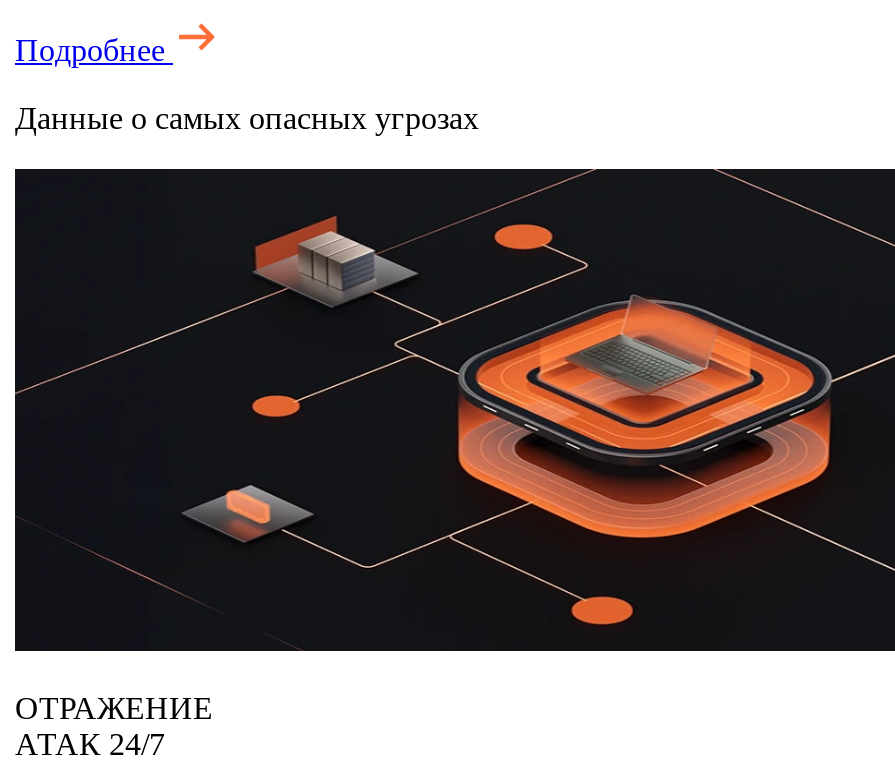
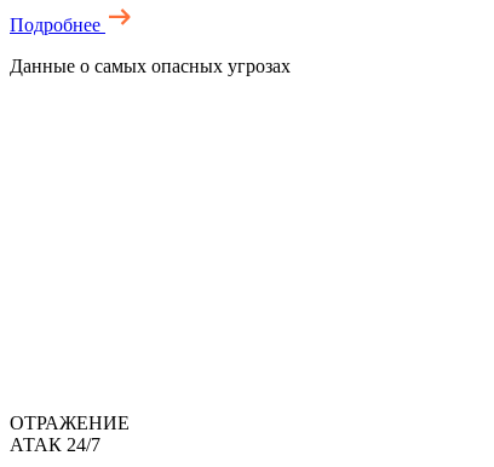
[13,167,889,653] [image] -> none

